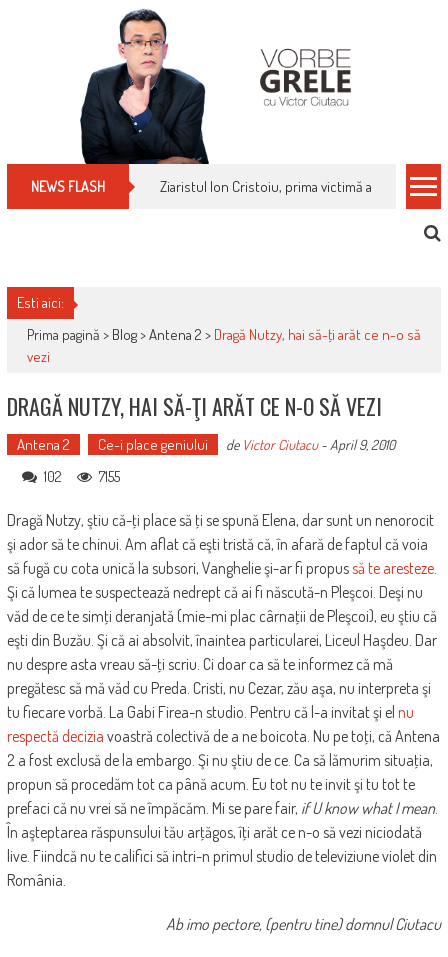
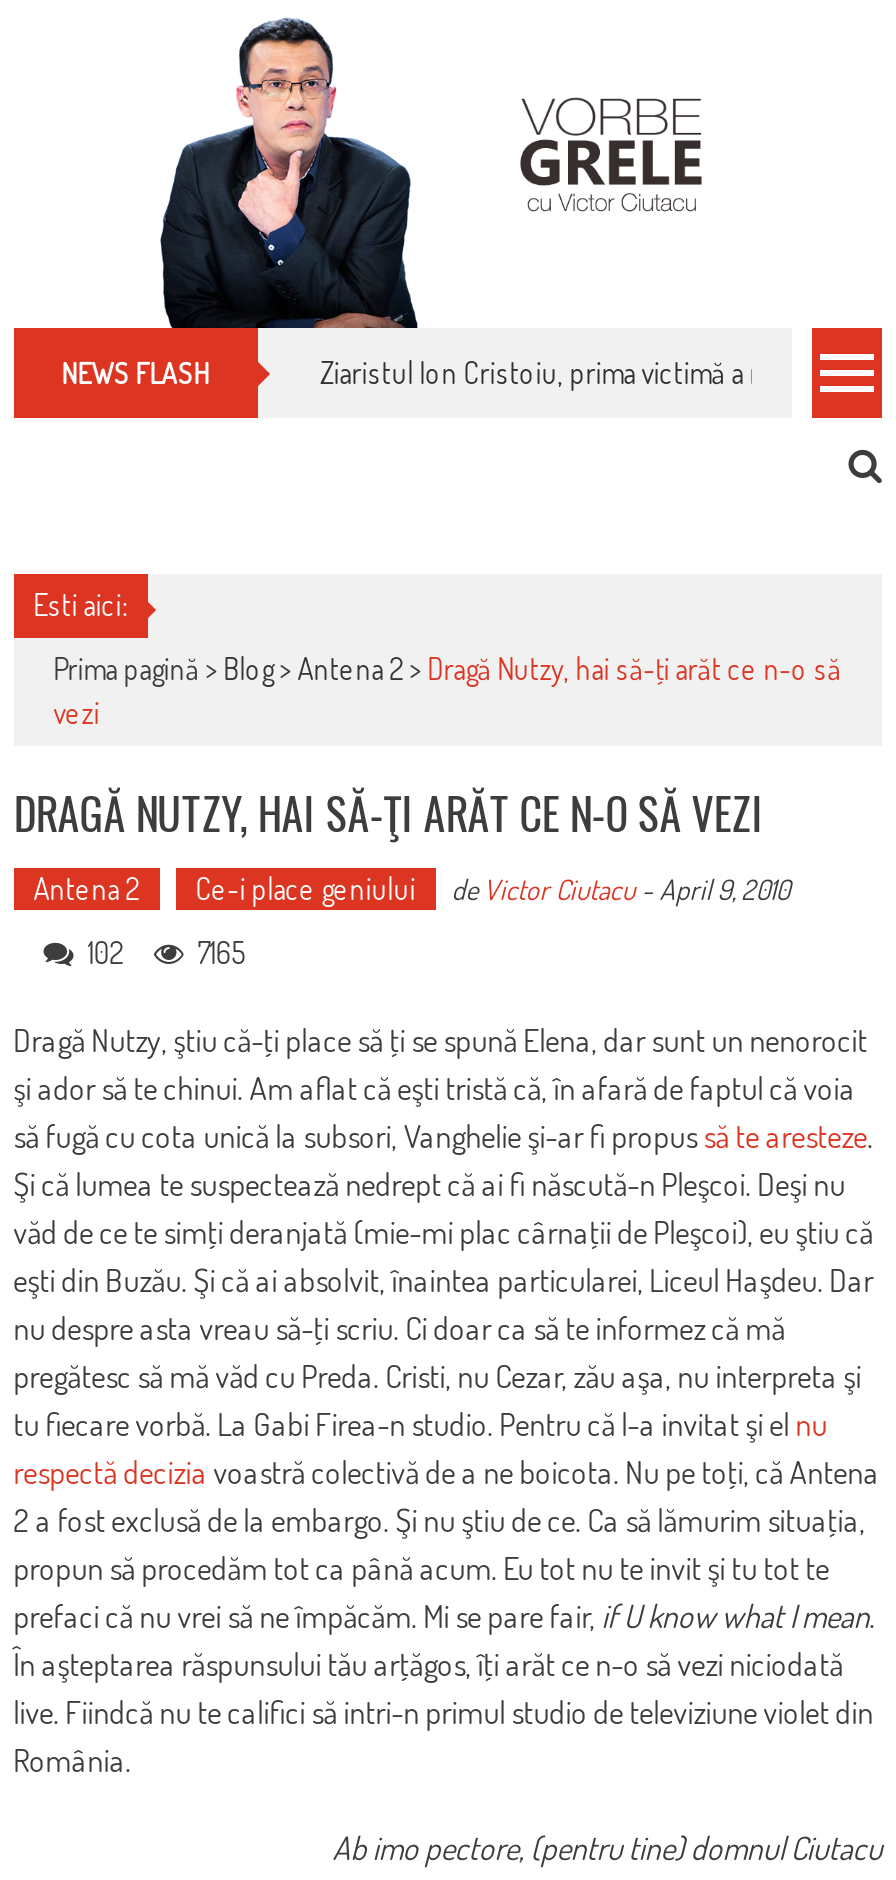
[44,467,120,486] 102 7155 -> [87,935,243,973] 102 7165

